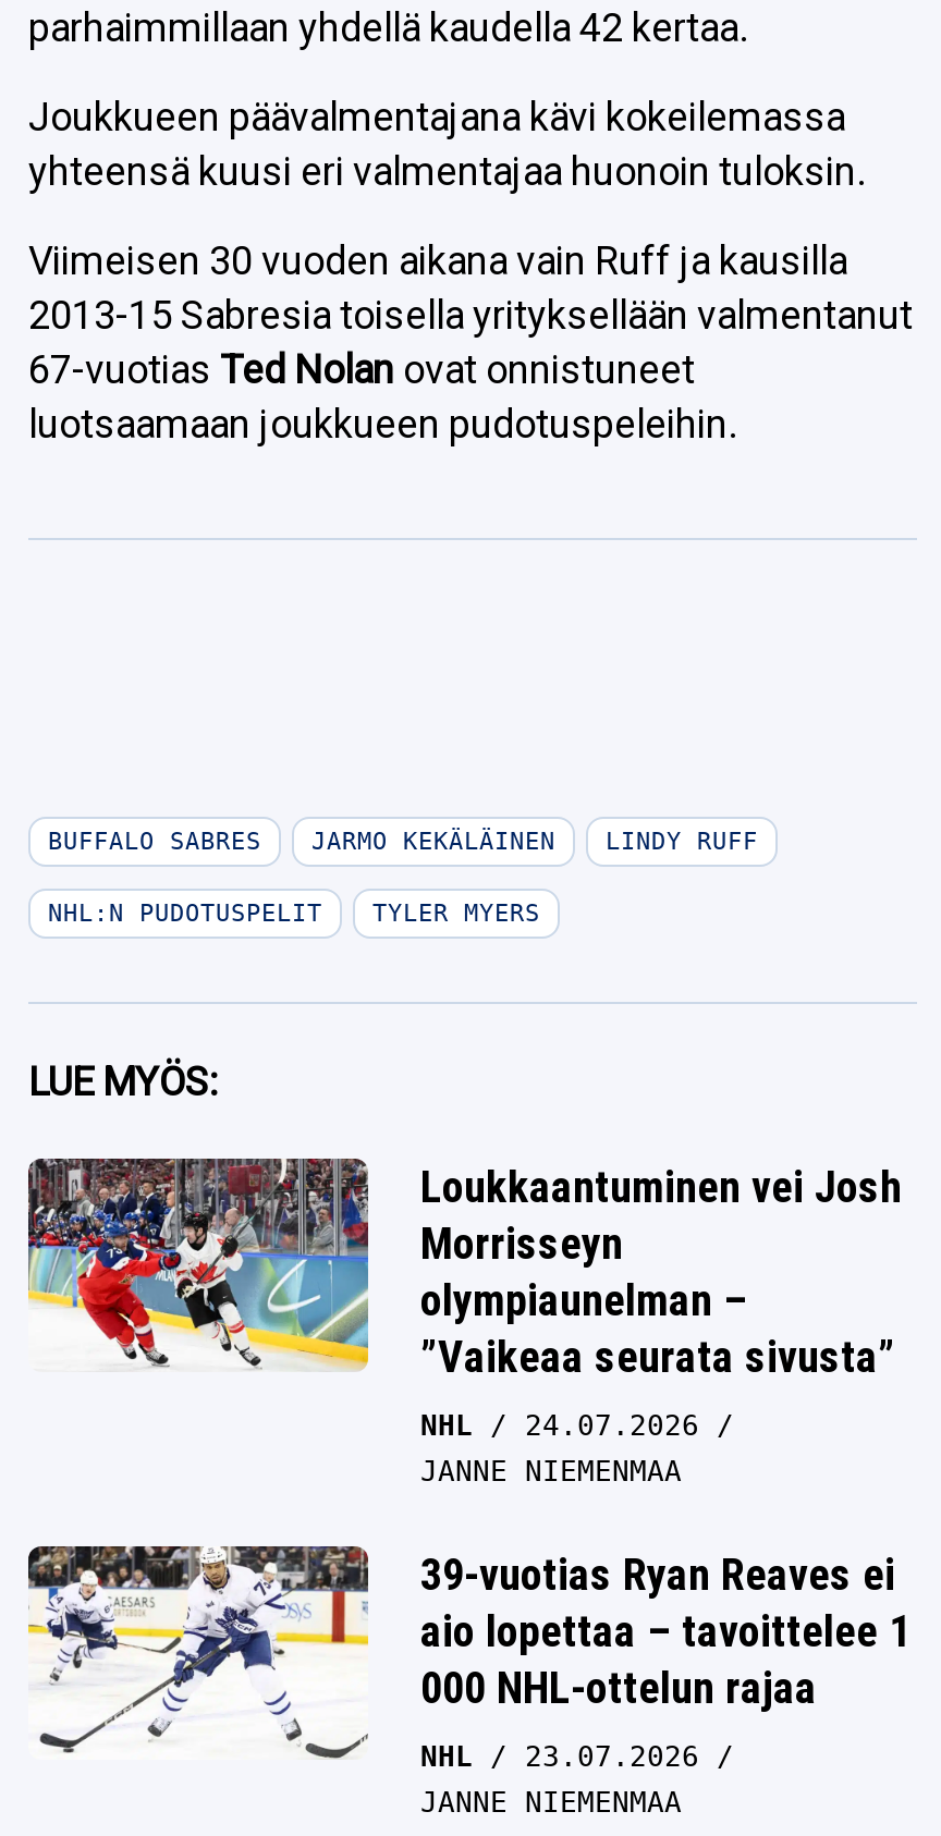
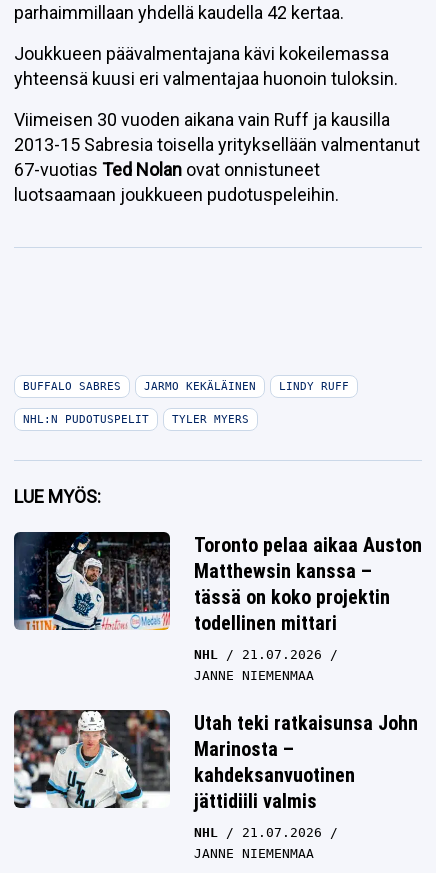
[26,1156,902,1383] [image] | Loukkaantuminen vei Josh | Morrisseyn | olympiaunelman – | ”Vaikeaa seurata sivusta” -> [13,531,422,635] [image] | Toronto pelaa aikaa Auston | Matthewsin kanssa – | tässä on koko projektin | todellinen mittari
[420,1409,699,1442] NHL 24.07.2026 -> [194,647,322,662] NHL 21.07.2026
[26,1546,911,1760] [image] | 39-vuotias Ryan Reaves ei | aio lopettaa – tavoittelee 1 | 000 NHL-ottelun rajaa -> [13,709,418,813] [image] | Utah teki ratkaisunsa John | Marinosta – | kahdeksanvuotinen | jättidiili valmis
[420,1740,699,1773] NHL 23.07.2026 -> [194,825,322,840] NHL 21.07.2026

